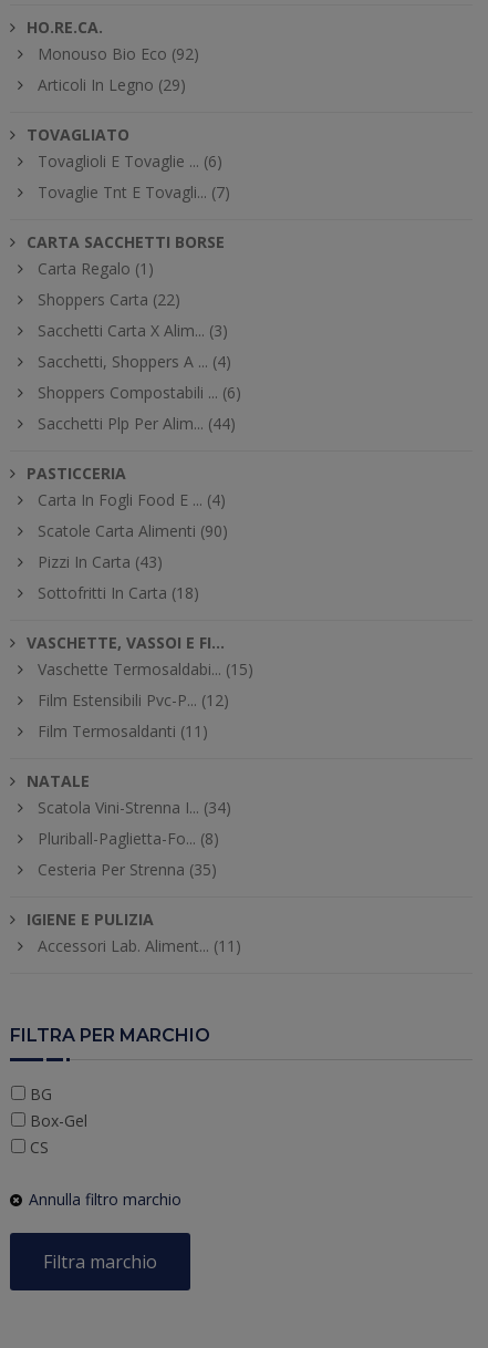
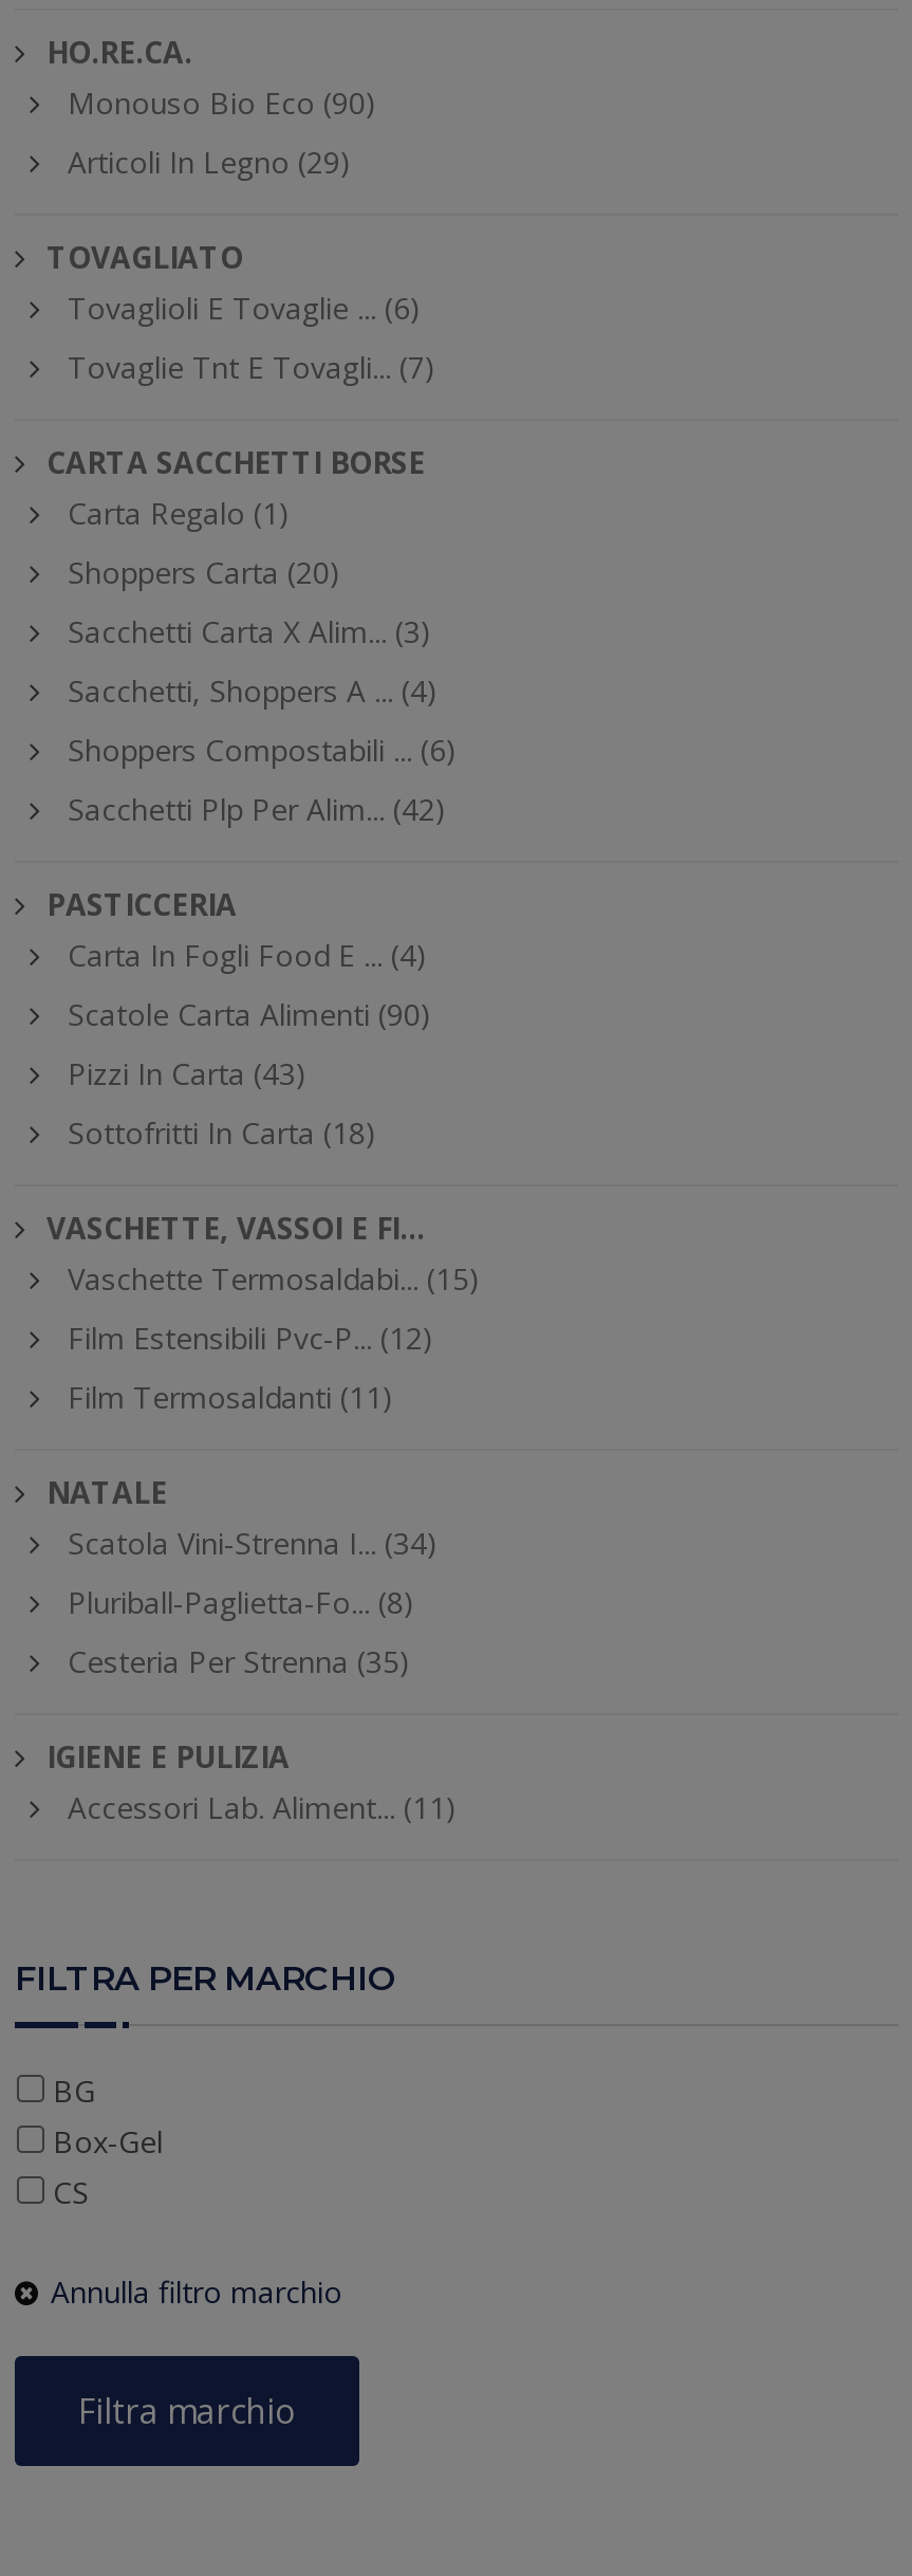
[38,43,199,64] Monouso Bio Eco (92) -> [68,82,376,123] Monouso Bio Eco (90)
[38,289,180,310] Shoppers Carta (22) -> [68,552,340,592] Shoppers Carta (20)
[38,413,236,434] Sacchetti Plp Per Alim... (44) -> [68,789,446,829] Sacchetti Plp Per Alim... (42)

